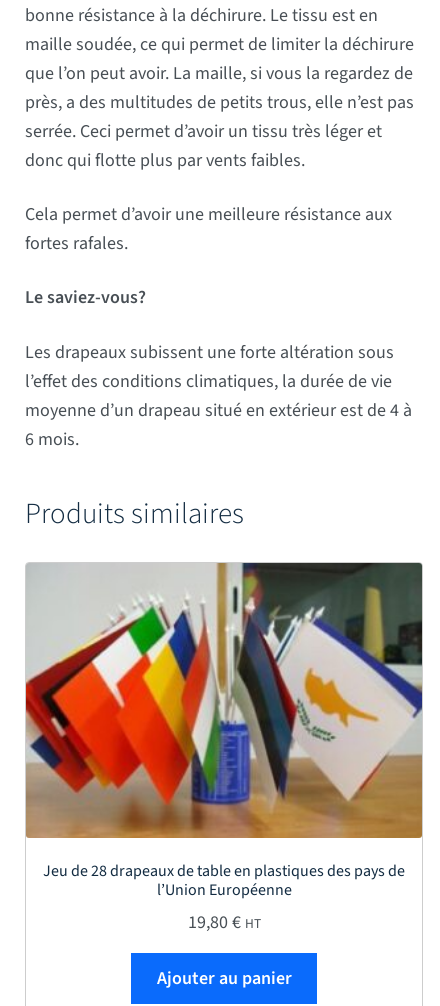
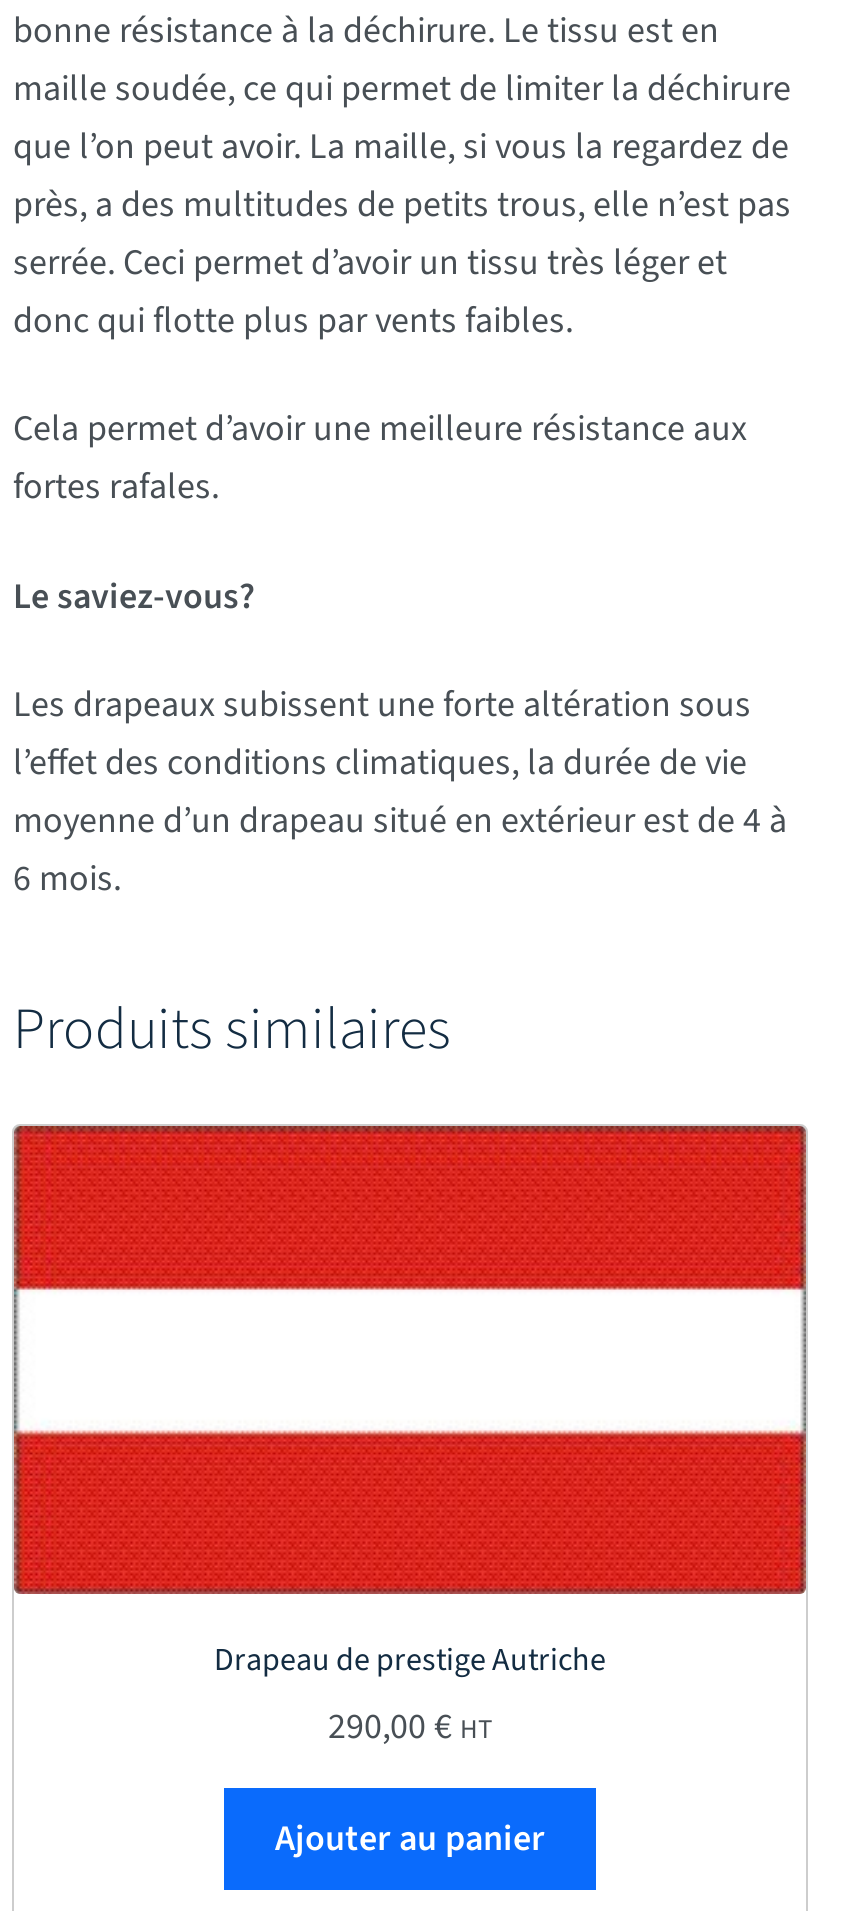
[25,562,423,935] [image] | Jeu de 28 drapeaux de table en plastiques des pays de | l’Union Européenne | 19,80 € HT -> [14,1124,808,1751] [image] | Drapeau de prestige Autriche | 290,00 € HT

